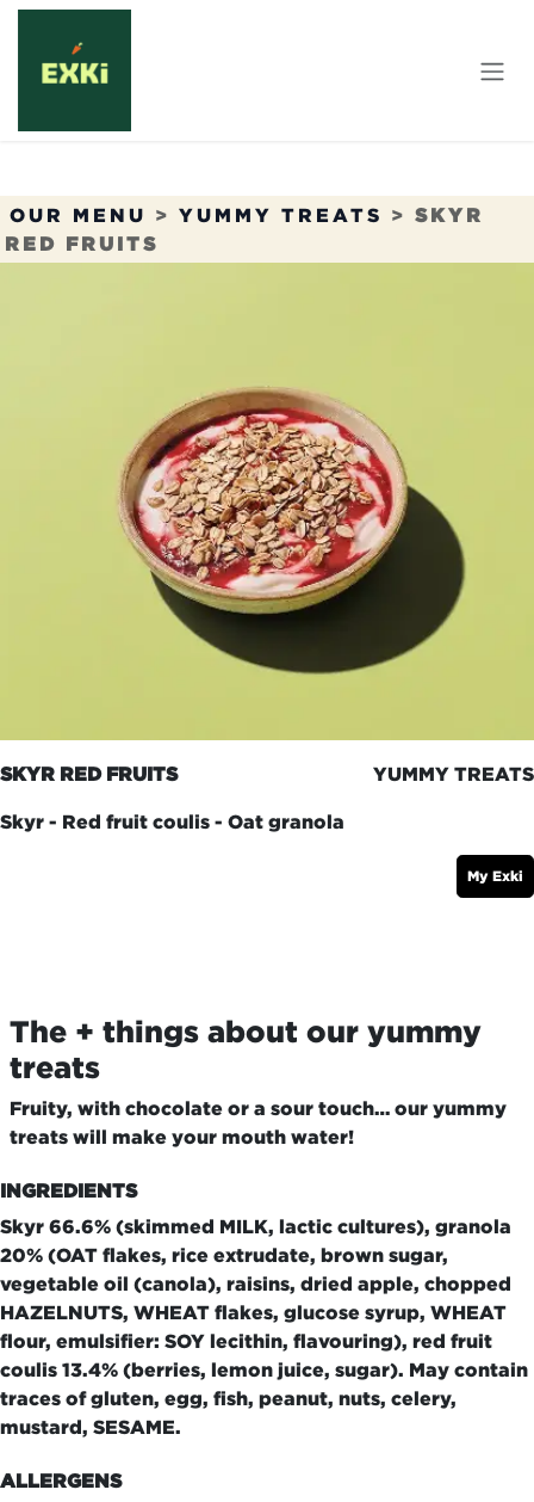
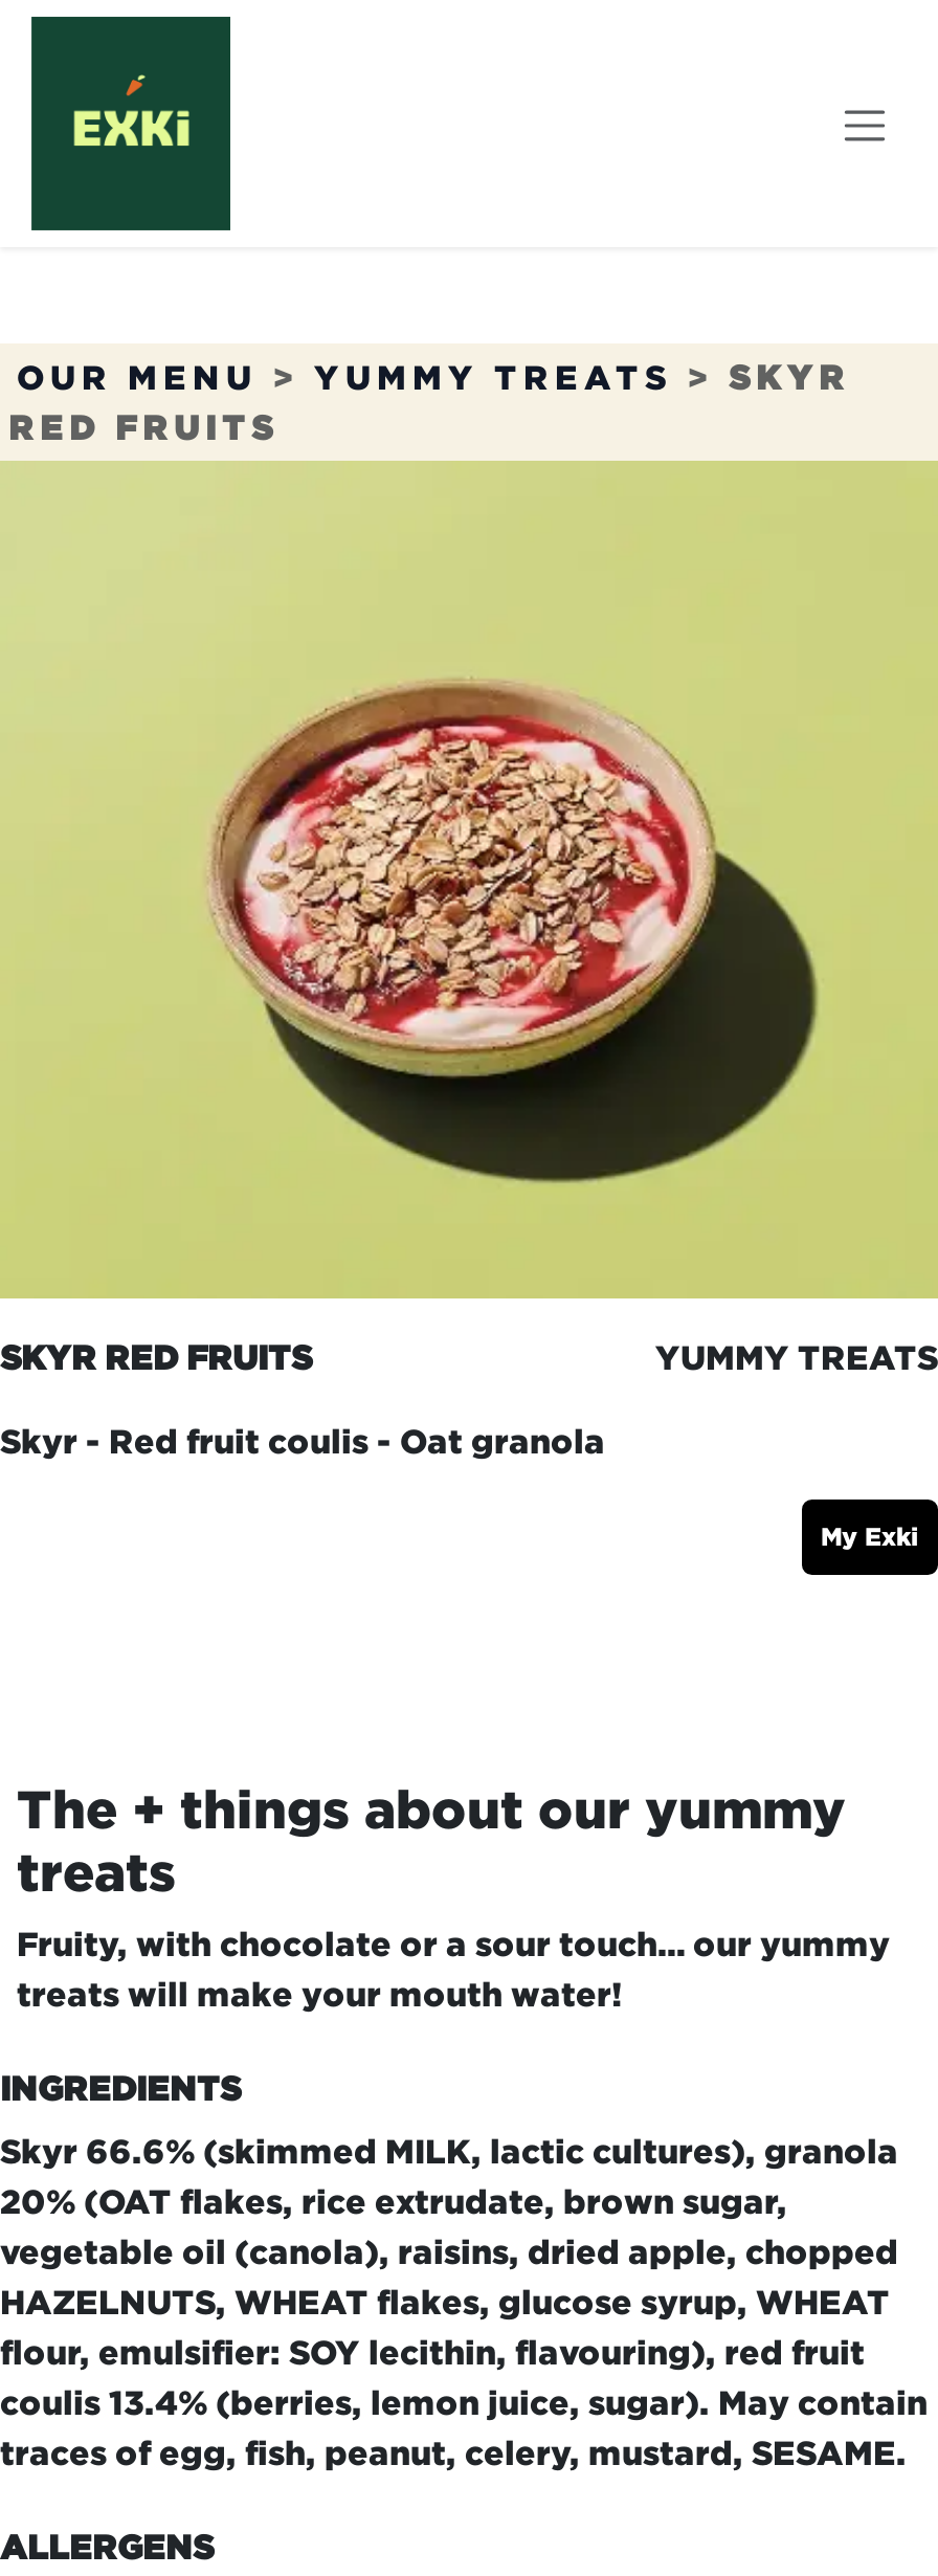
[0,1388,457,1438] traces of gluten, egg, fish, peanut, nuts, celery, | mustard, SESAME. -> [0,2434,907,2472] traces of egg, fish, peanut, celery, mustard, SESAME.

